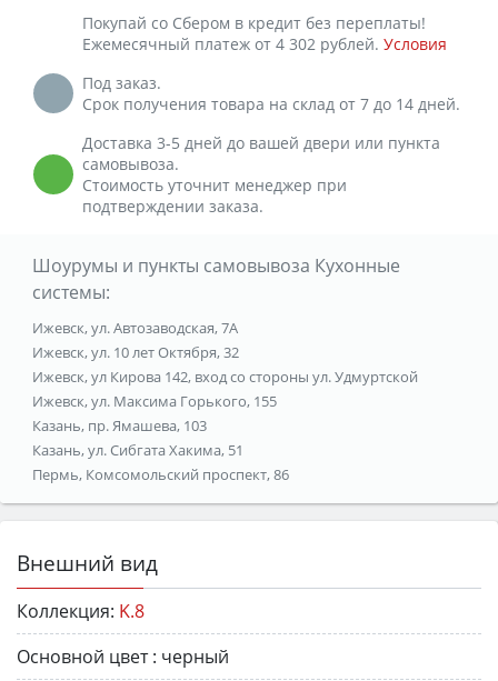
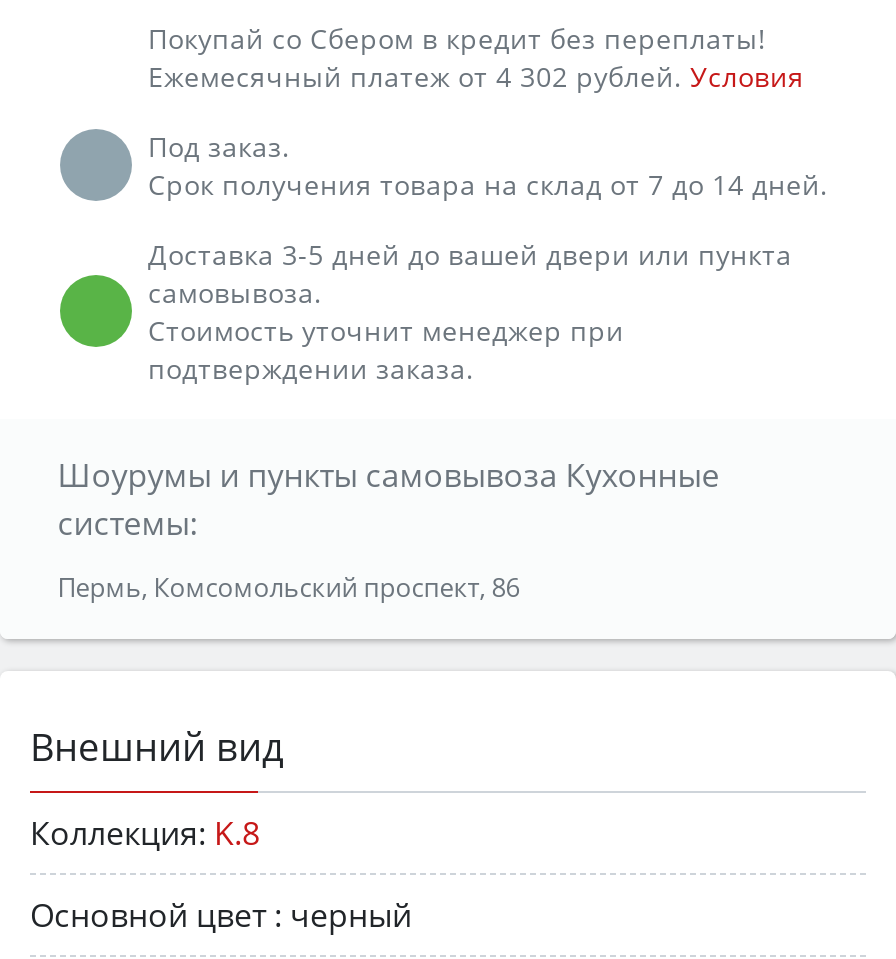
[32,317,418,460] Ижевск, ул. Автозаводская, 7А | Ижевск, ул. 10 лет Октября, 32 | Ижевск, ул Кирова 142, вход со стороны ул. Удмуртской | Ижевск, ул. Максима Горького, 155 | Казань, пр. Ямашева, 103 | Казань, ул. Сибгата Хакима, 51 -> none

